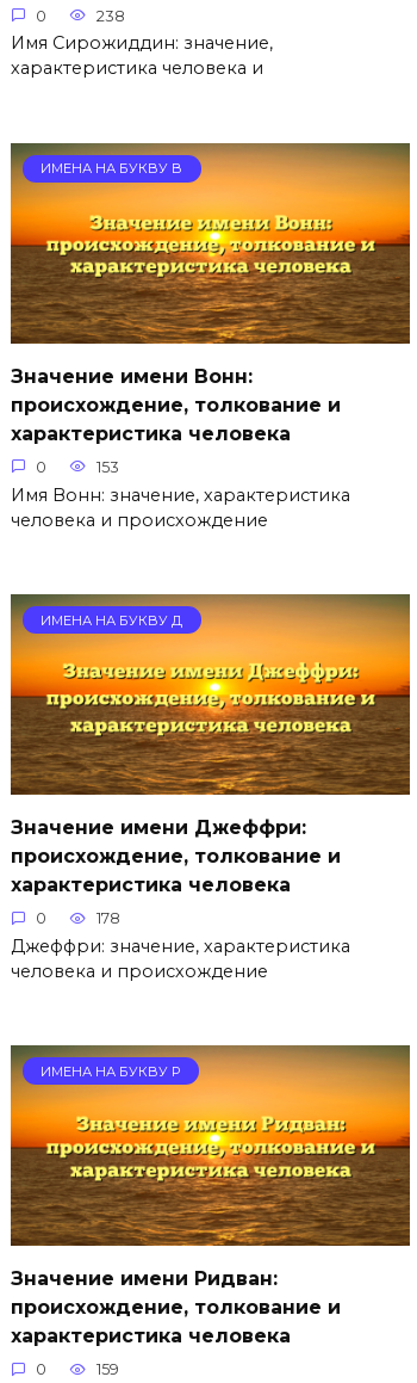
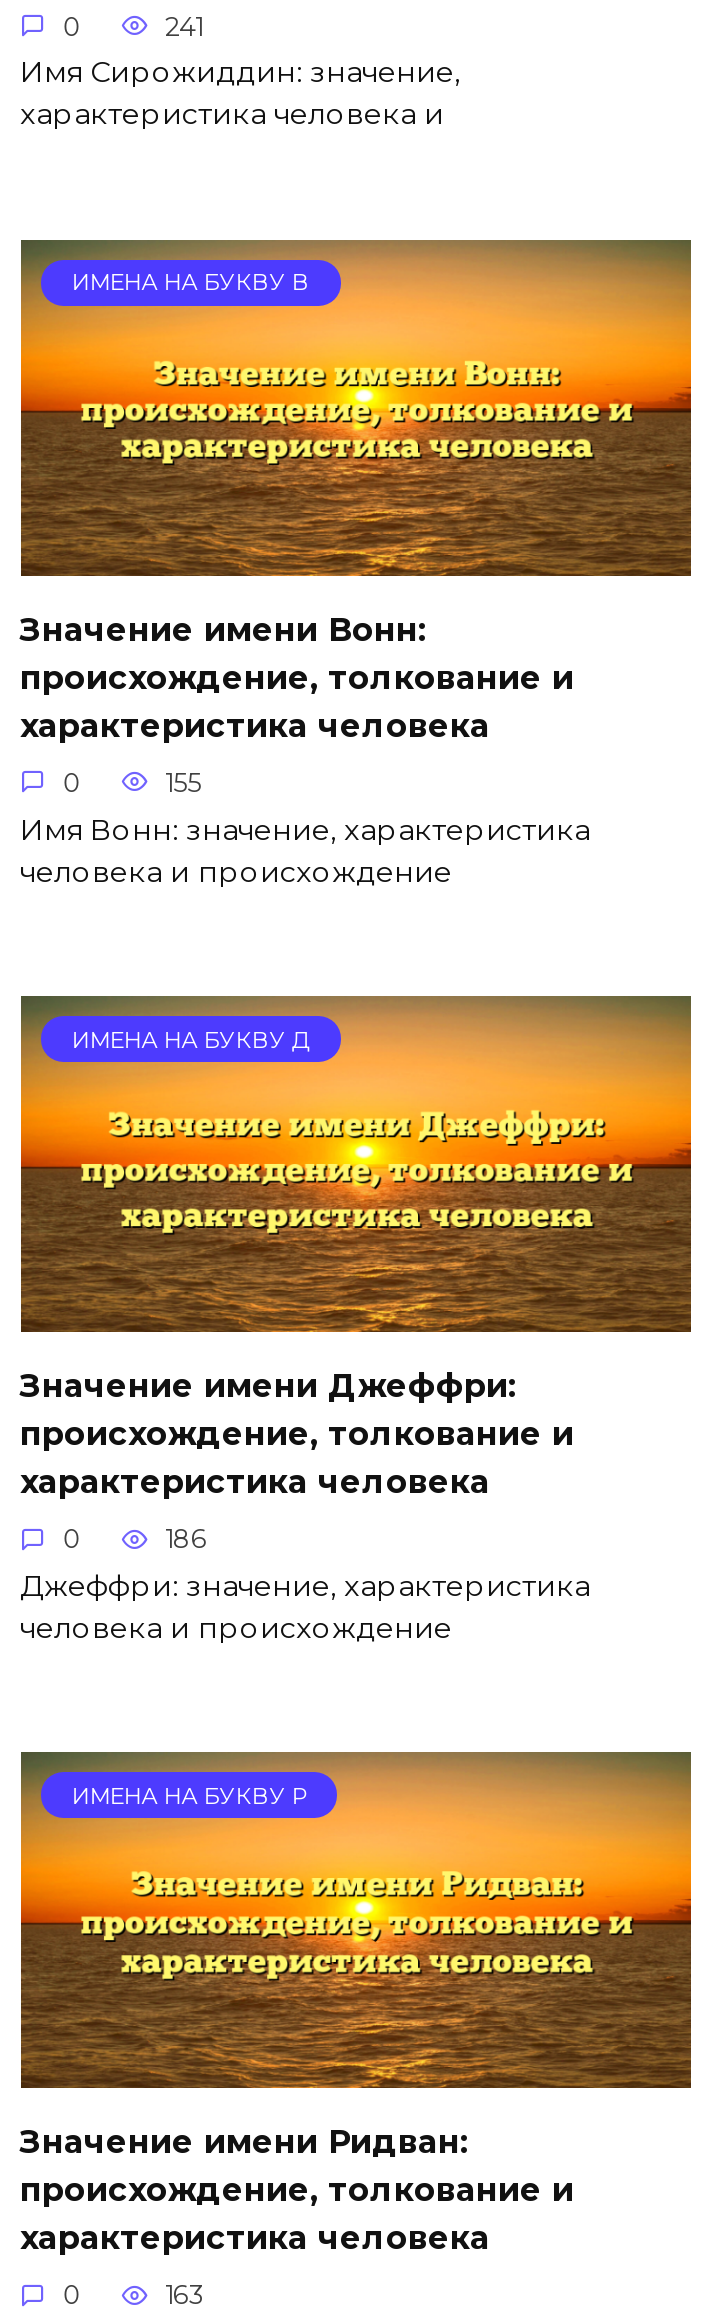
[97,7,125,25] 238 -> [165,11,203,41] 241
[97,458,119,476] 153 -> [165,768,201,798] 155
[97,909,120,927] 178 -> [165,1524,207,1554] 186
[97,1361,119,1379] 159 -> [165,2281,205,2311] 163

